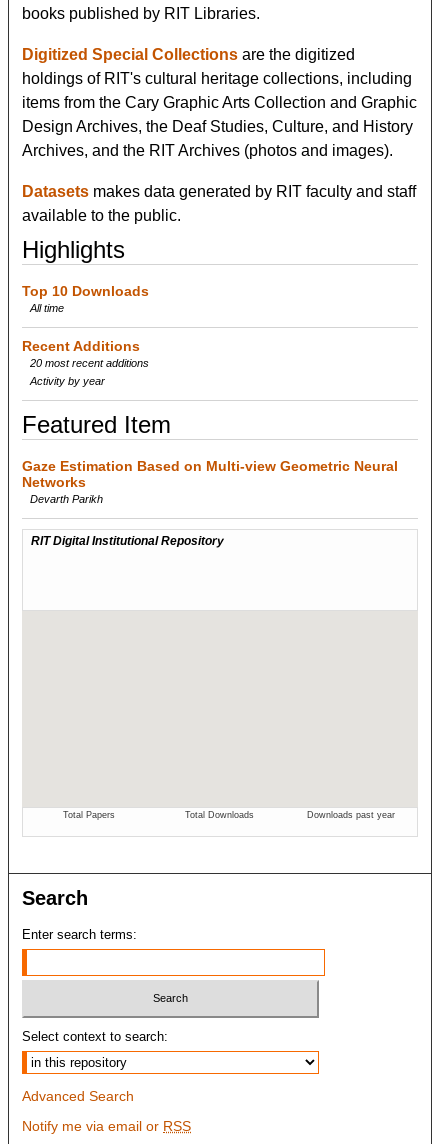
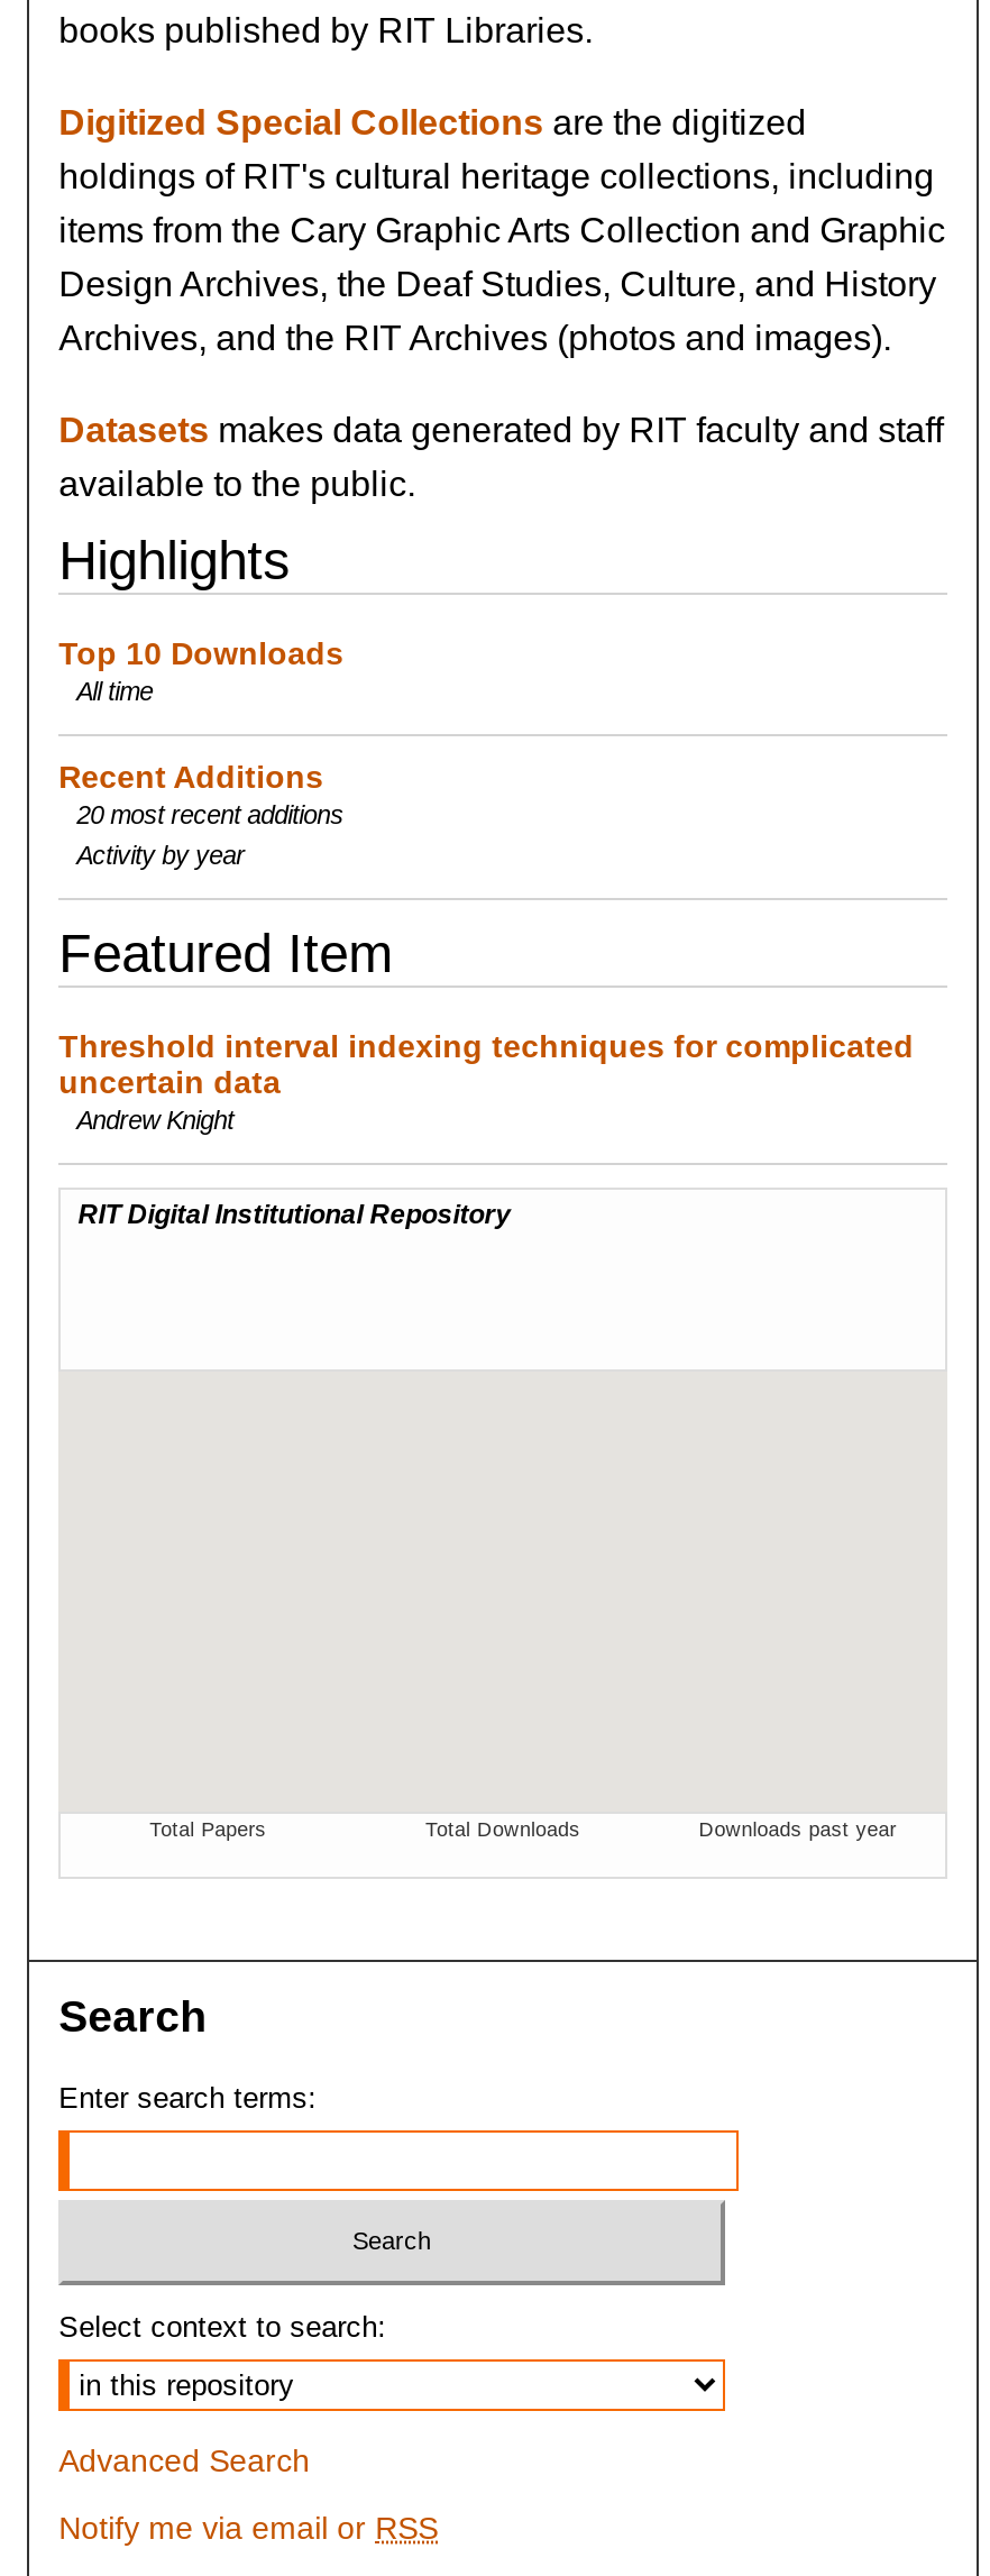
[22,458,398,505] Gaze Estimation Based on Multi-view Geometric Neural | Networks | Devarth Parikh -> [59,1028,914,1133] Threshold interval indexing techniques for complicated | uncertain data | Andrew Knight

